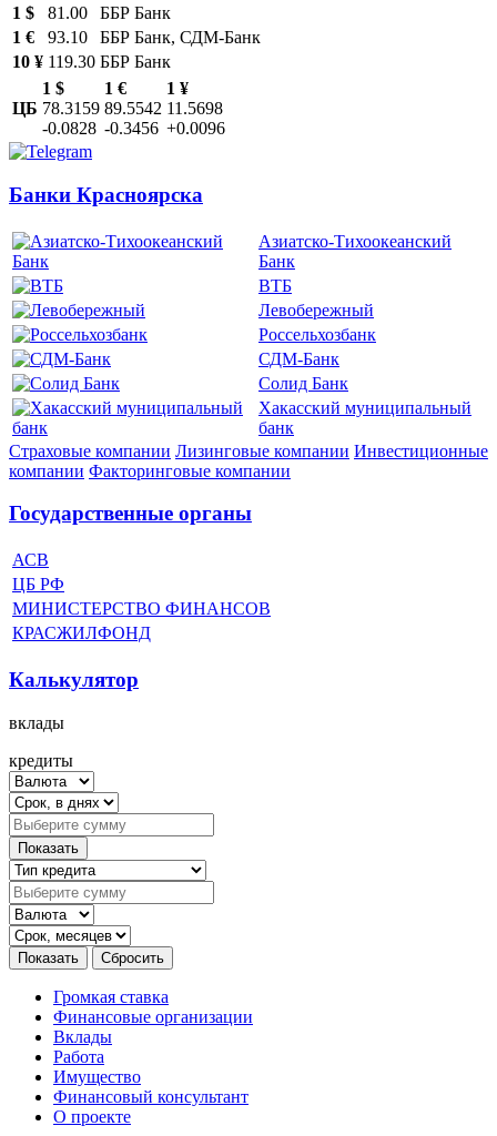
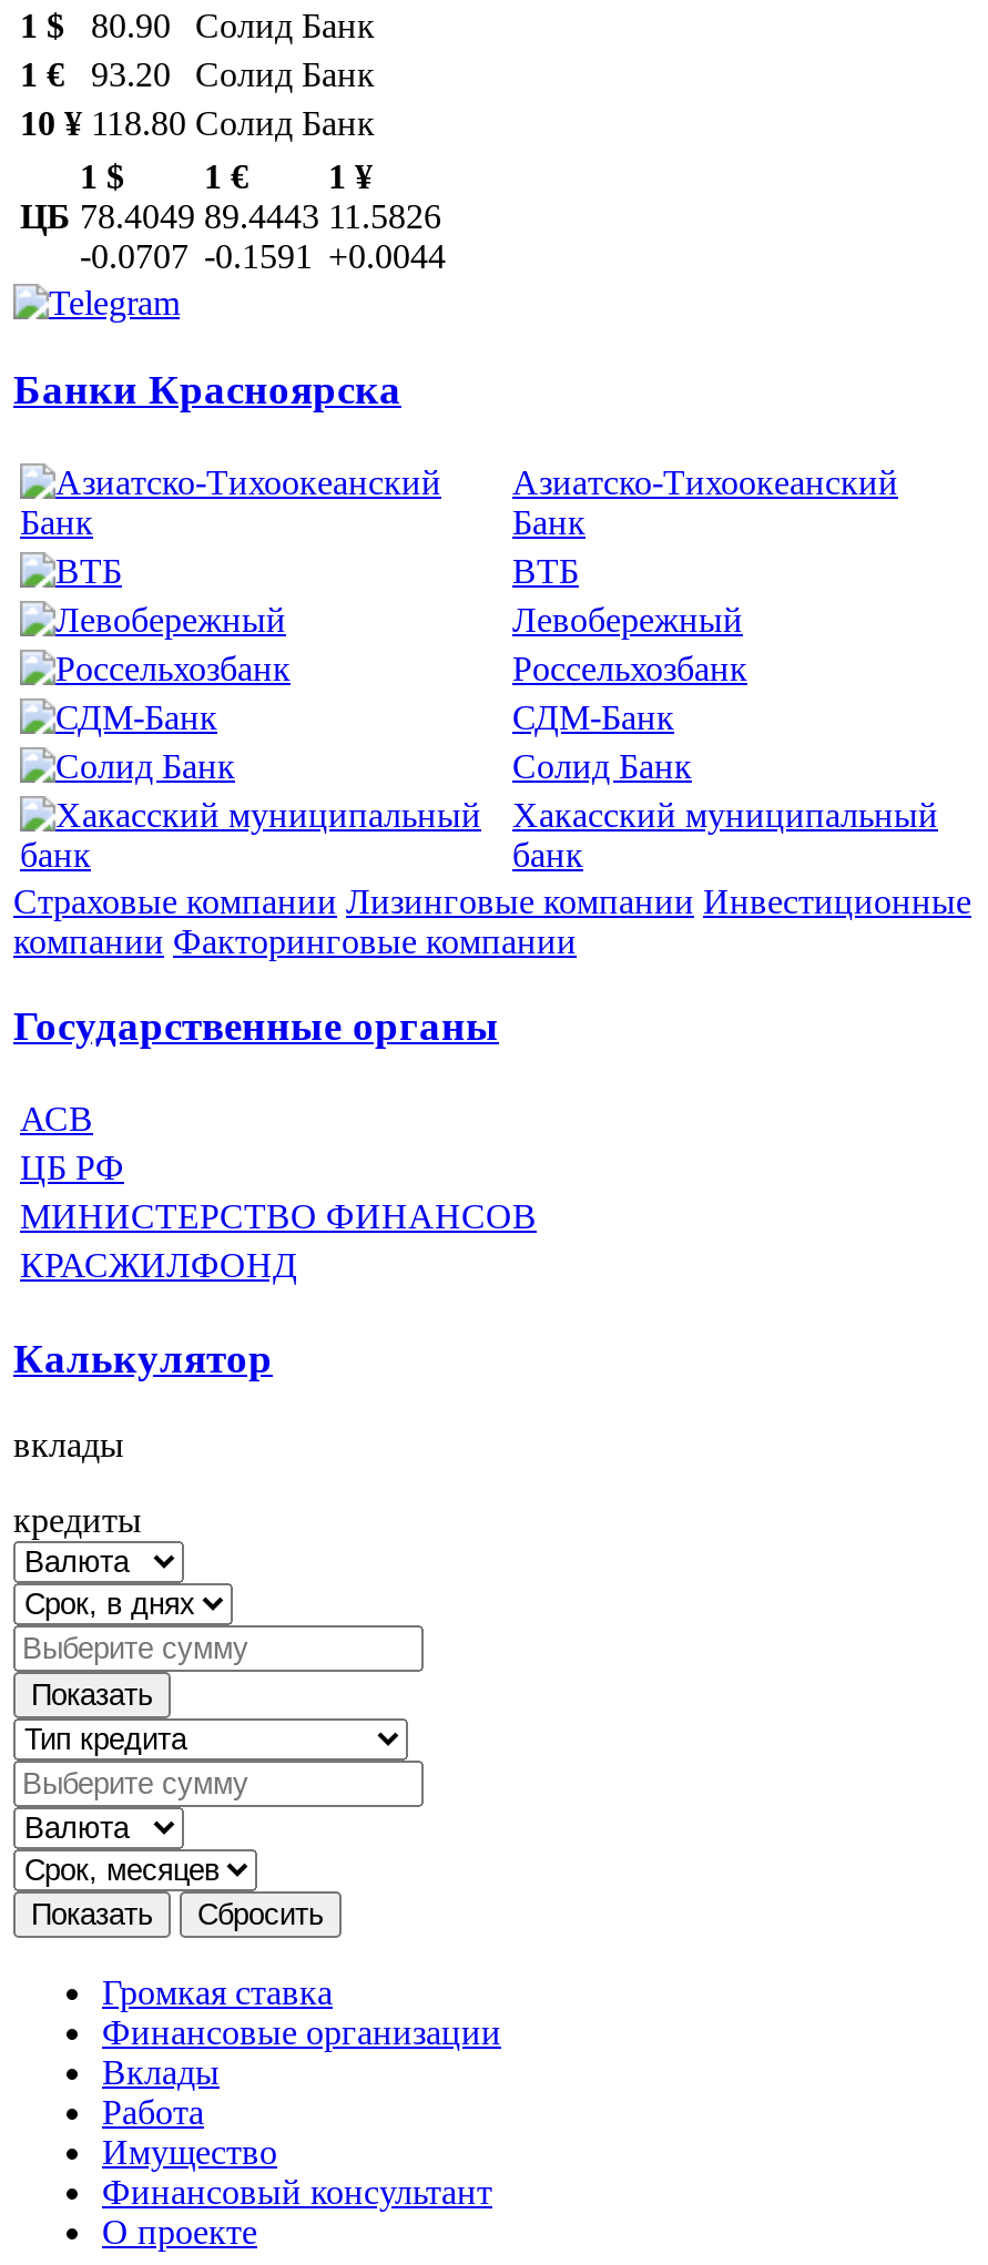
[48,4,88,22] 81.00 -> [91,7,171,45] 80.90
[100,4,171,22] ББР Банк -> [195,7,375,45] Солид Банк
[12,28,261,71] 93.10 | ББР Банк, СДМ-Банк | 10 ¥ 119.30 ББР Банк -> [20,56,375,142] 93.20 | Солид Банк | 10 ¥ 118.80 Солид Банк
[42,99,100,118] 78.3159 -> [80,198,195,235] 78.4049
[104,99,162,118] 89.5542 -> [204,198,319,235] 89.4443
[166,99,223,118] 11.5698 -> [328,198,441,235] 11.5826
[42,119,97,138] -0.0828 -> [80,238,189,275] -0.0707
[104,119,159,138] -0.3456 -> [204,238,313,275] -0.1591
[166,119,225,138] +0.0096 -> [328,238,446,275] +0.0044

